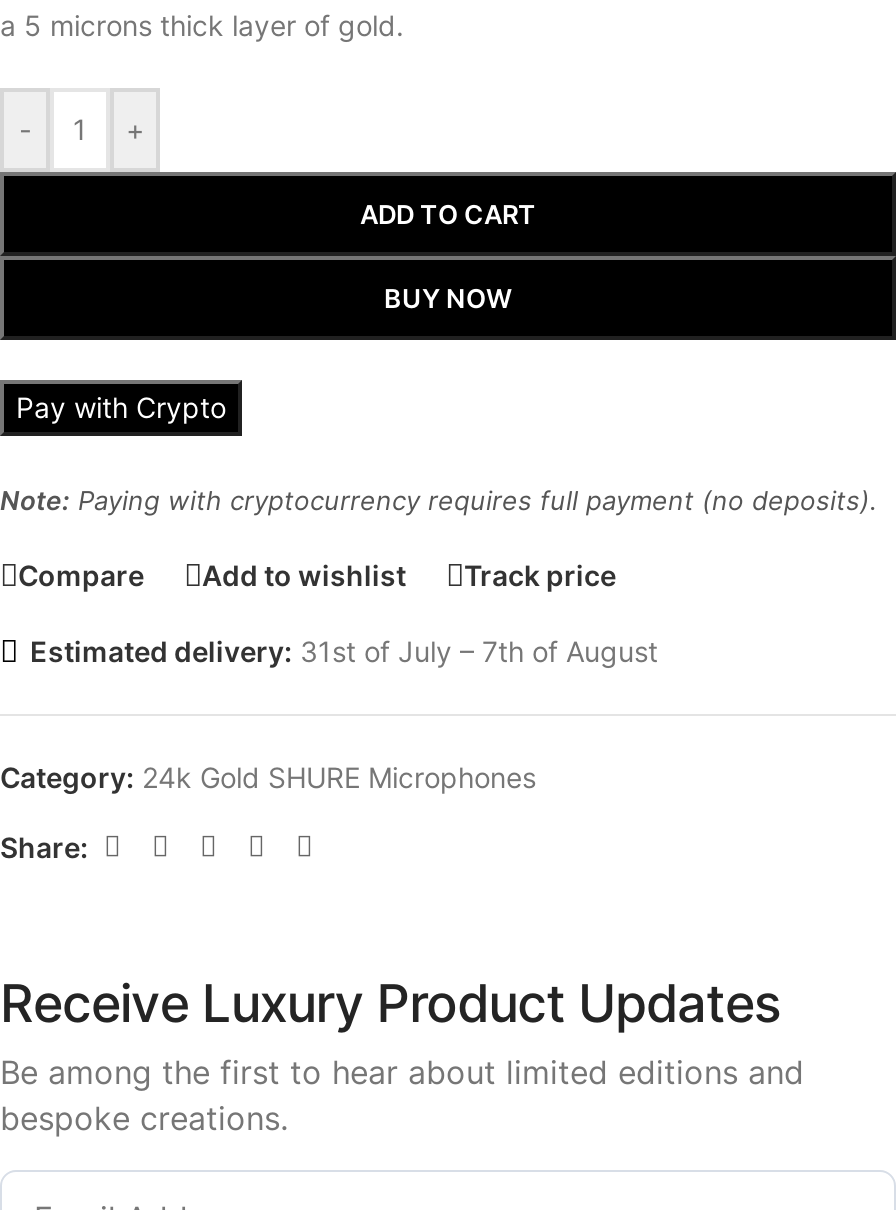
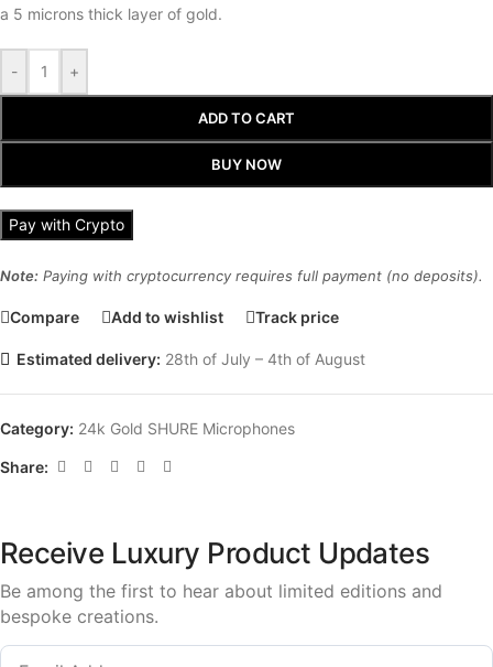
[30,634,658,668] Estimated delivery: 31st of July – 7th of August -> [17,349,365,368] Estimated delivery: 28th of July – 4th of August

